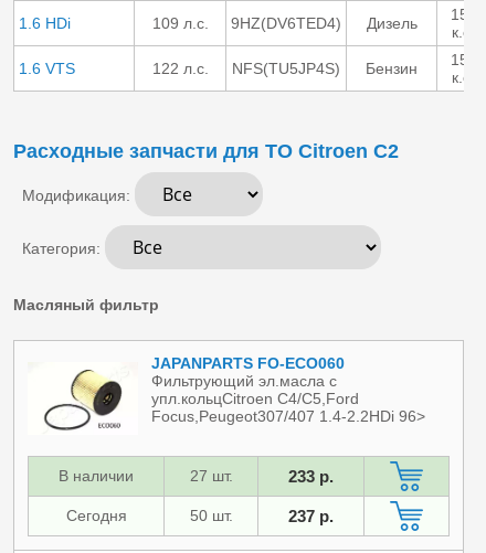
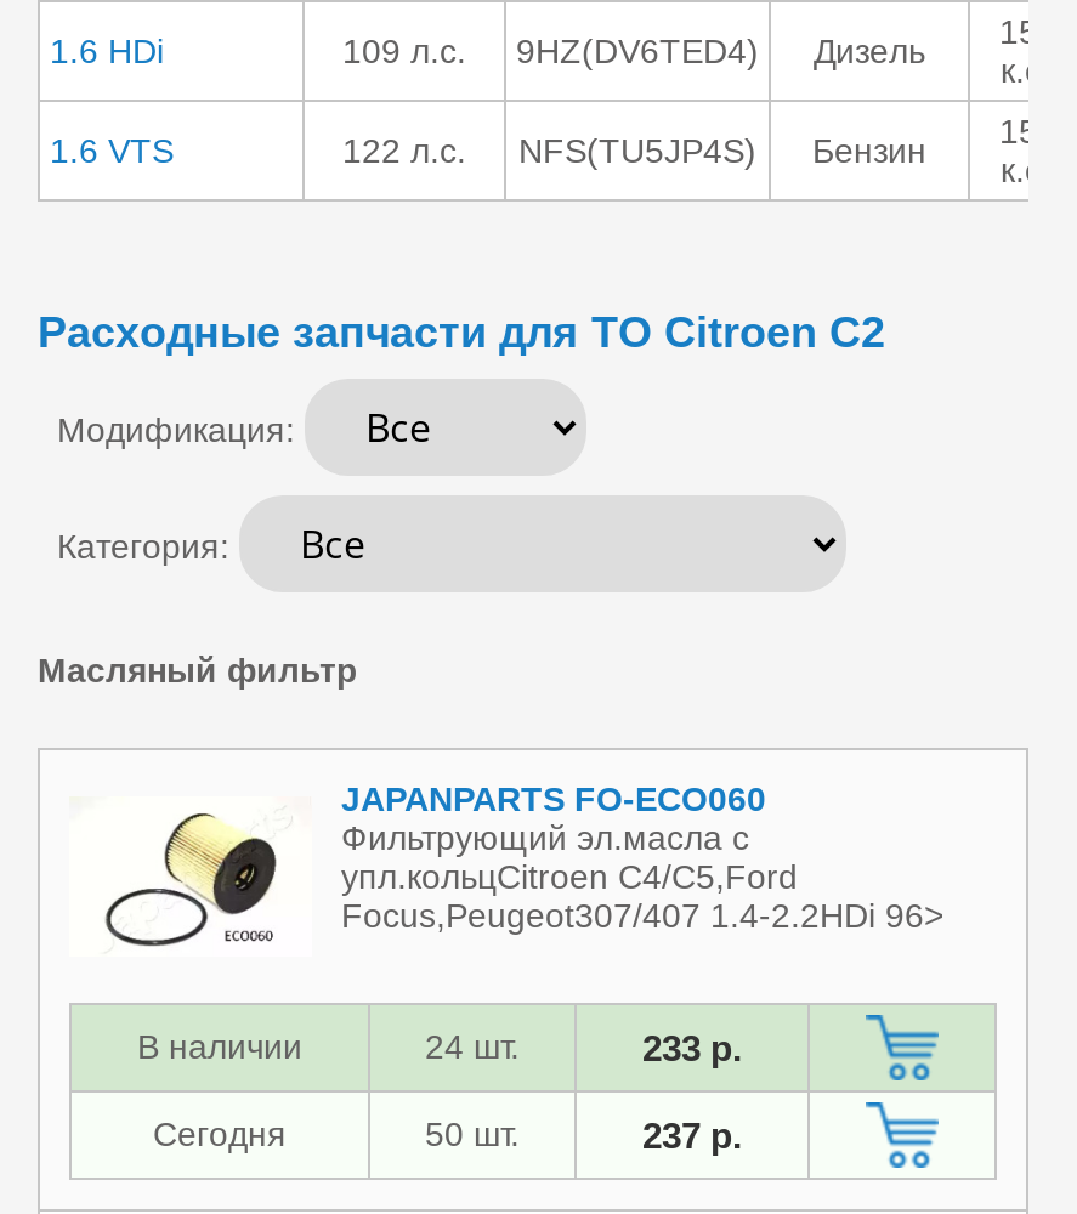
[189,467,233,485] 27 шт. -> [425,1027,520,1066] 24 шт.

